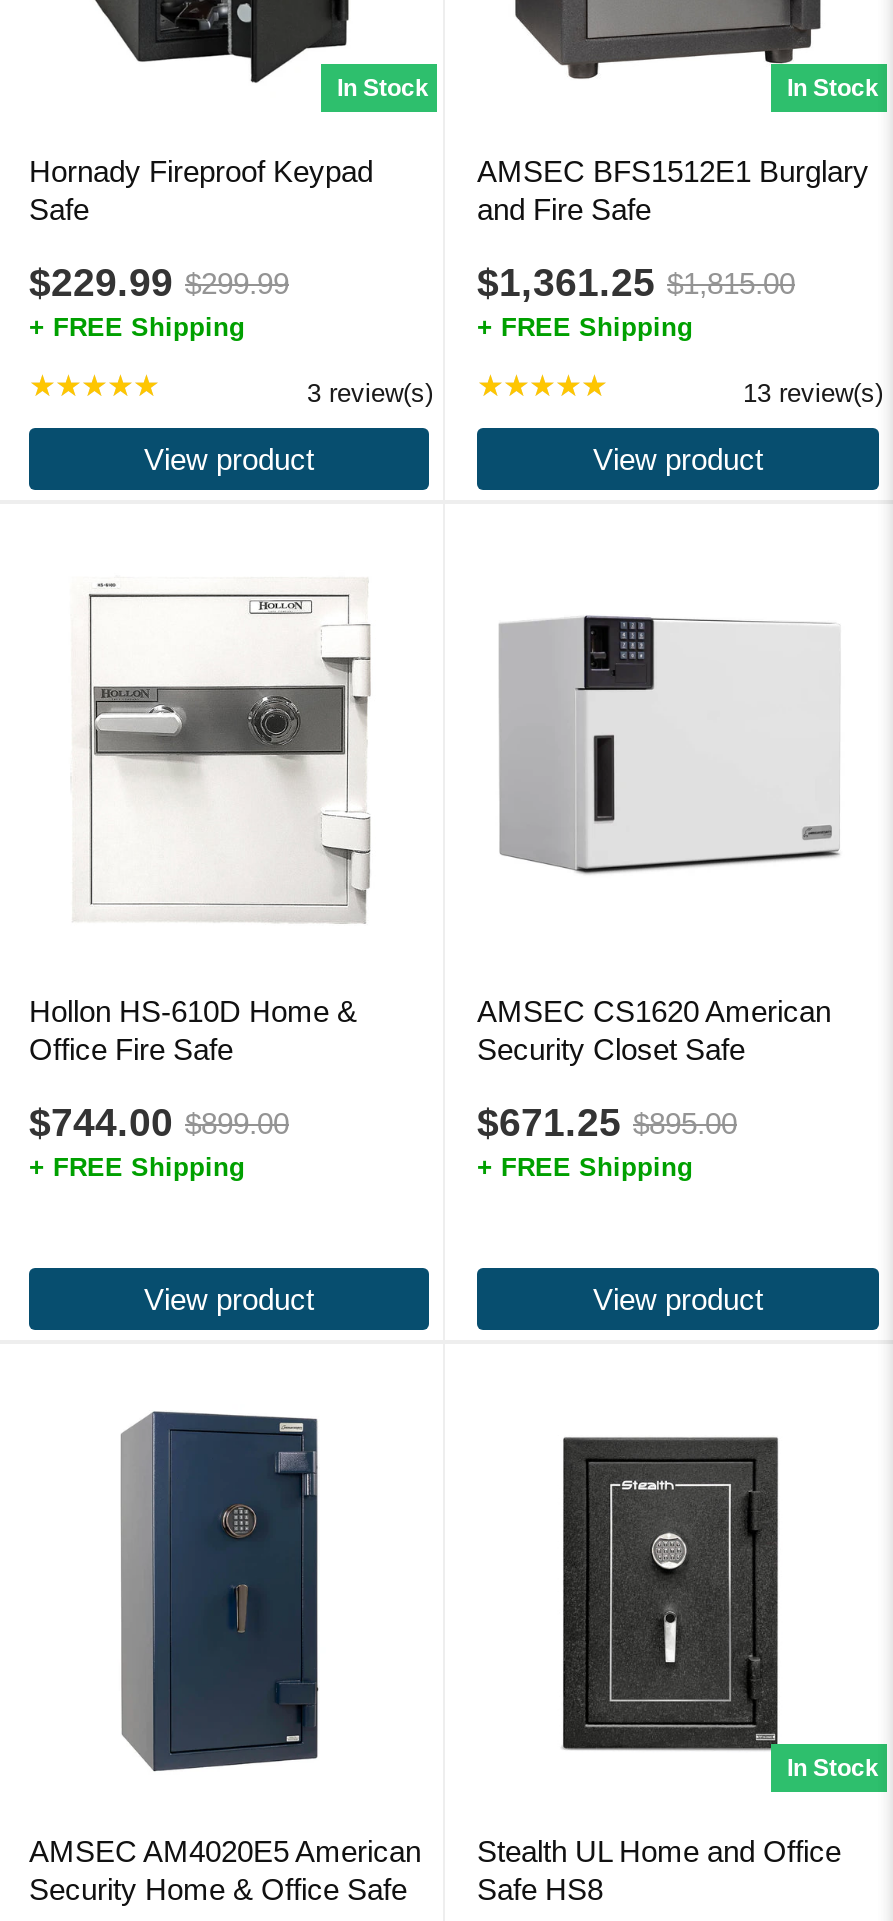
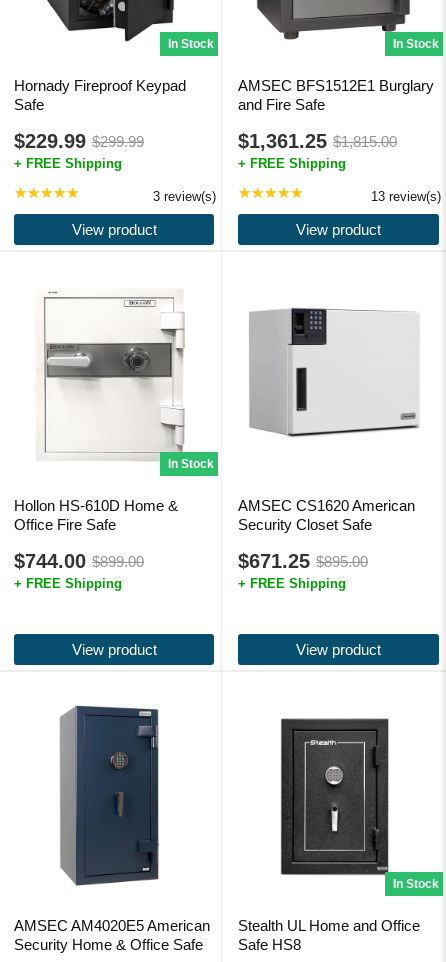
none -> [168,456,214,470] In Stock

